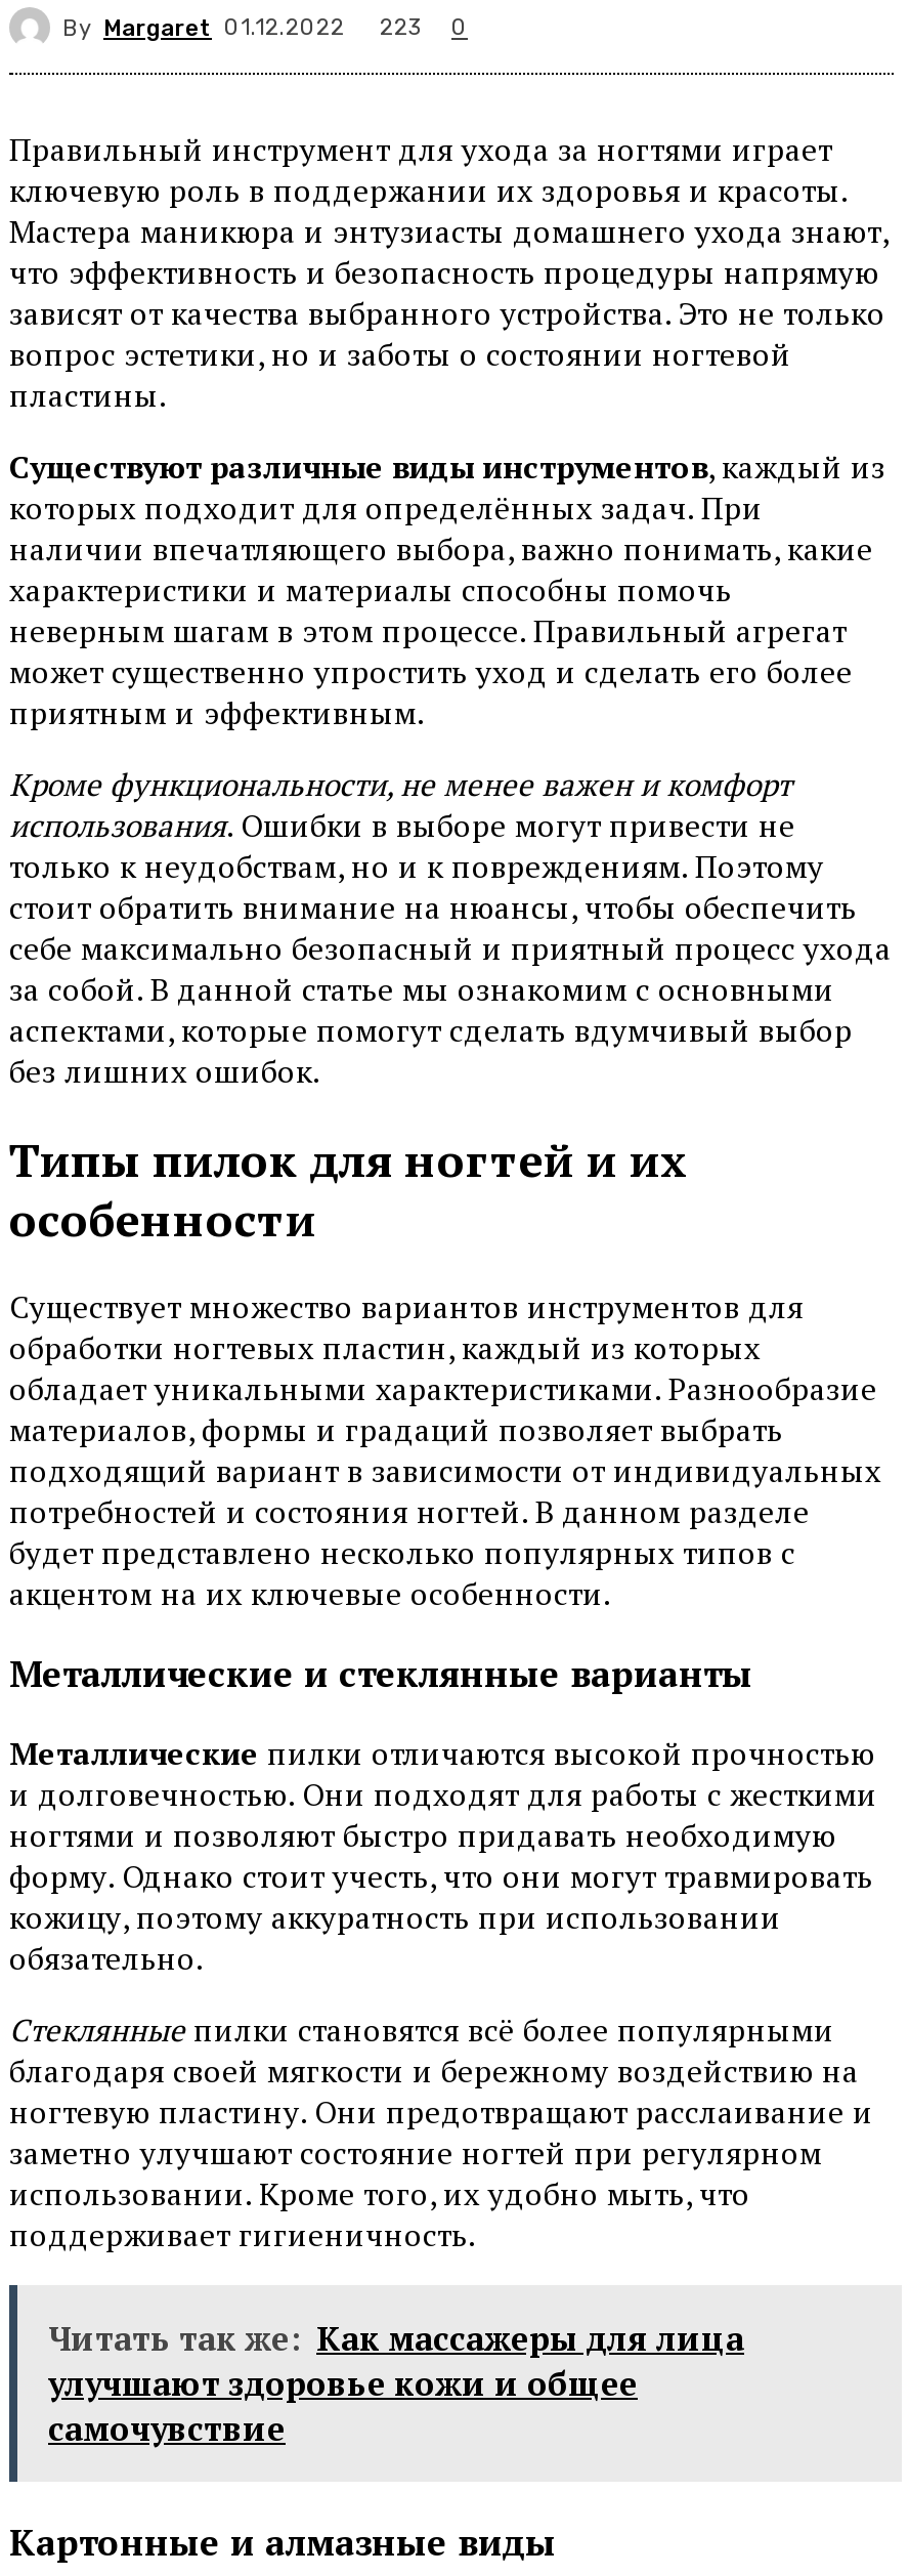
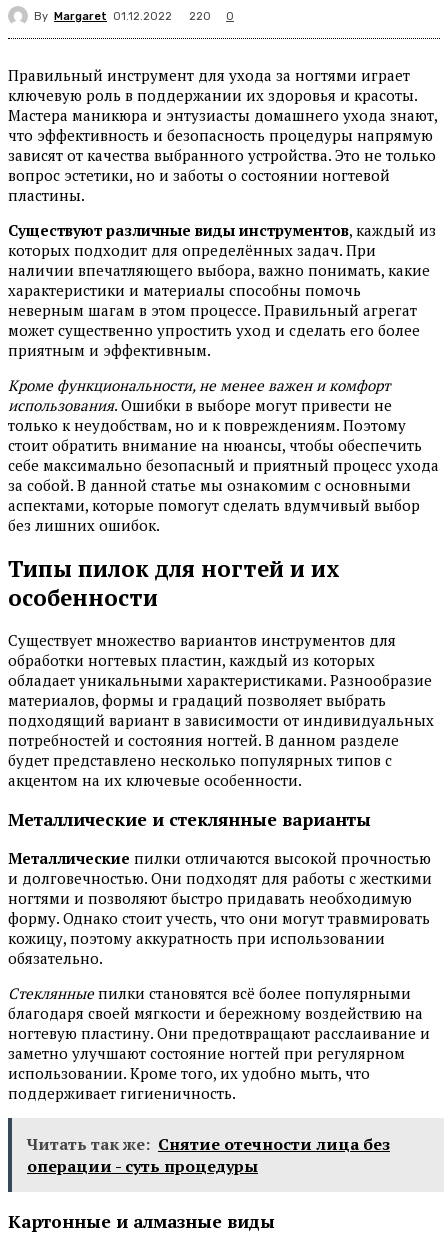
[62,14,468,42] By Margaret 01.12.2022 223 0 -> [34,9,234,23] By Margaret 01.12.2022 220 0
[48,2317,744,2452] Читать так же: Как массажеры для лица | улучшают здоровье кожи и общее | самочувствие -> [27,1133,390,1177] Читать так же: Снятие отечности лица без | операции - суть процедуры

